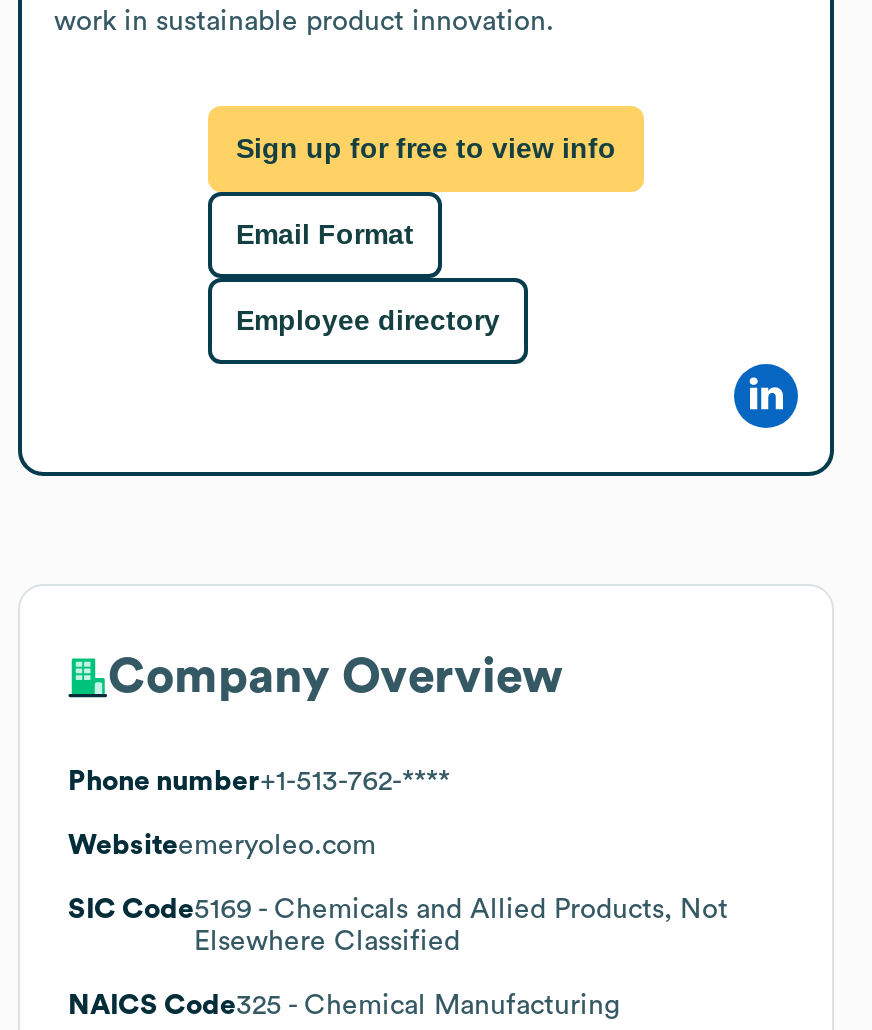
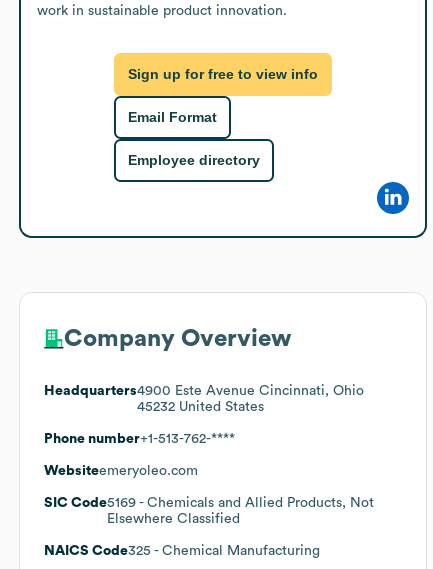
none -> [44,384,364,414] Headquarters4900 Este Avenue Cincinnati, Ohio | 45232 United States

